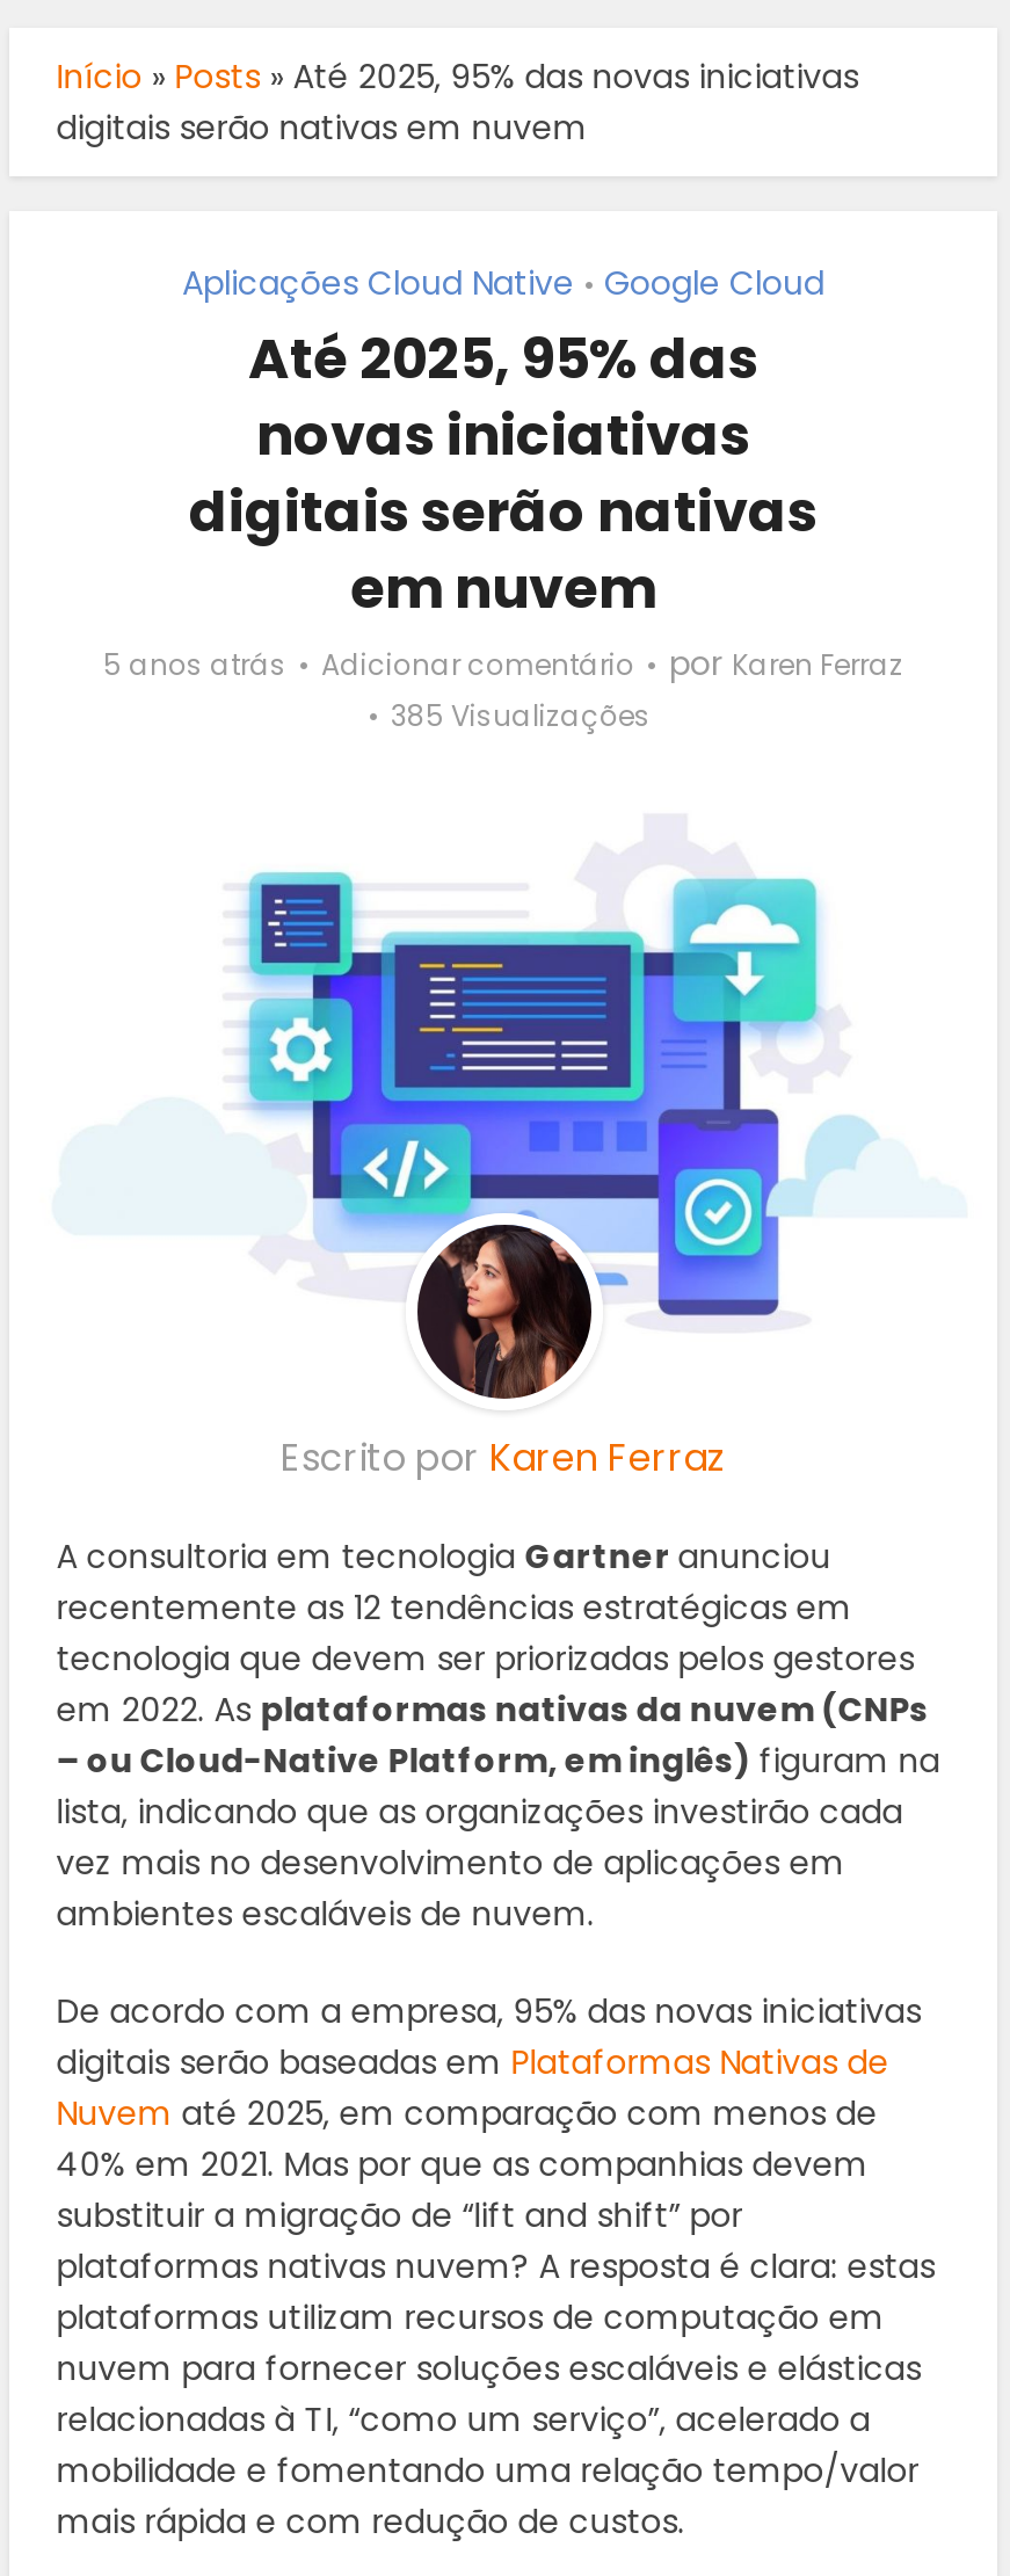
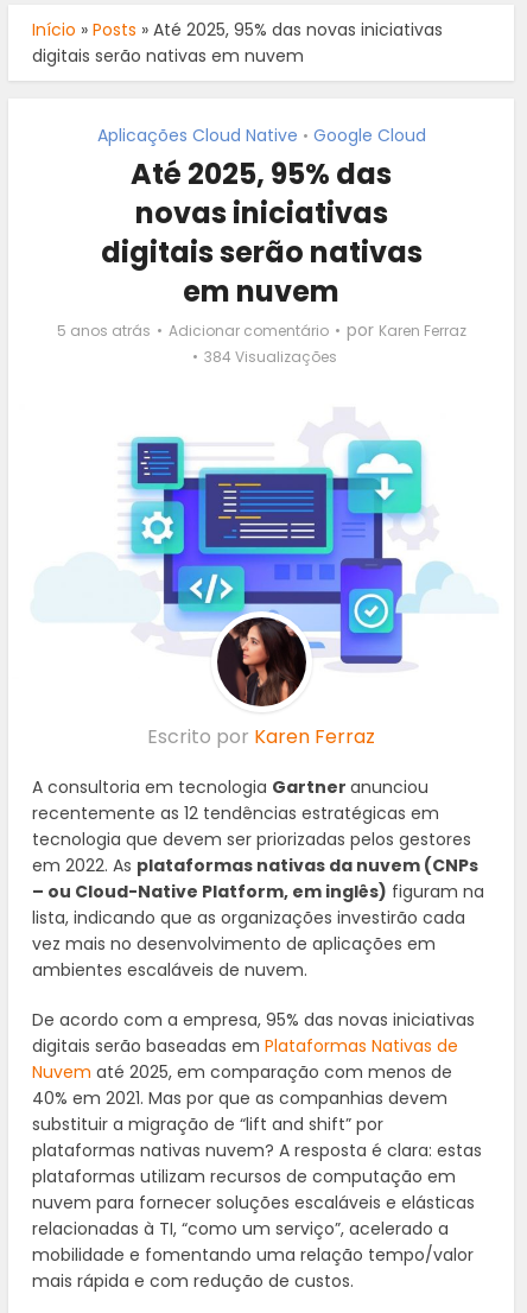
[391,697,651,736] 385 Visualizações -> [204,347,336,367] 384 Visualizações

